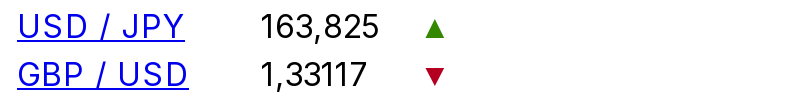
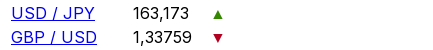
[261,7,379,47] 163,825 -> [133,3,189,23] 163,173
[261,55,369,95] 1,33117 -> [133,27,192,47] 1,33759

